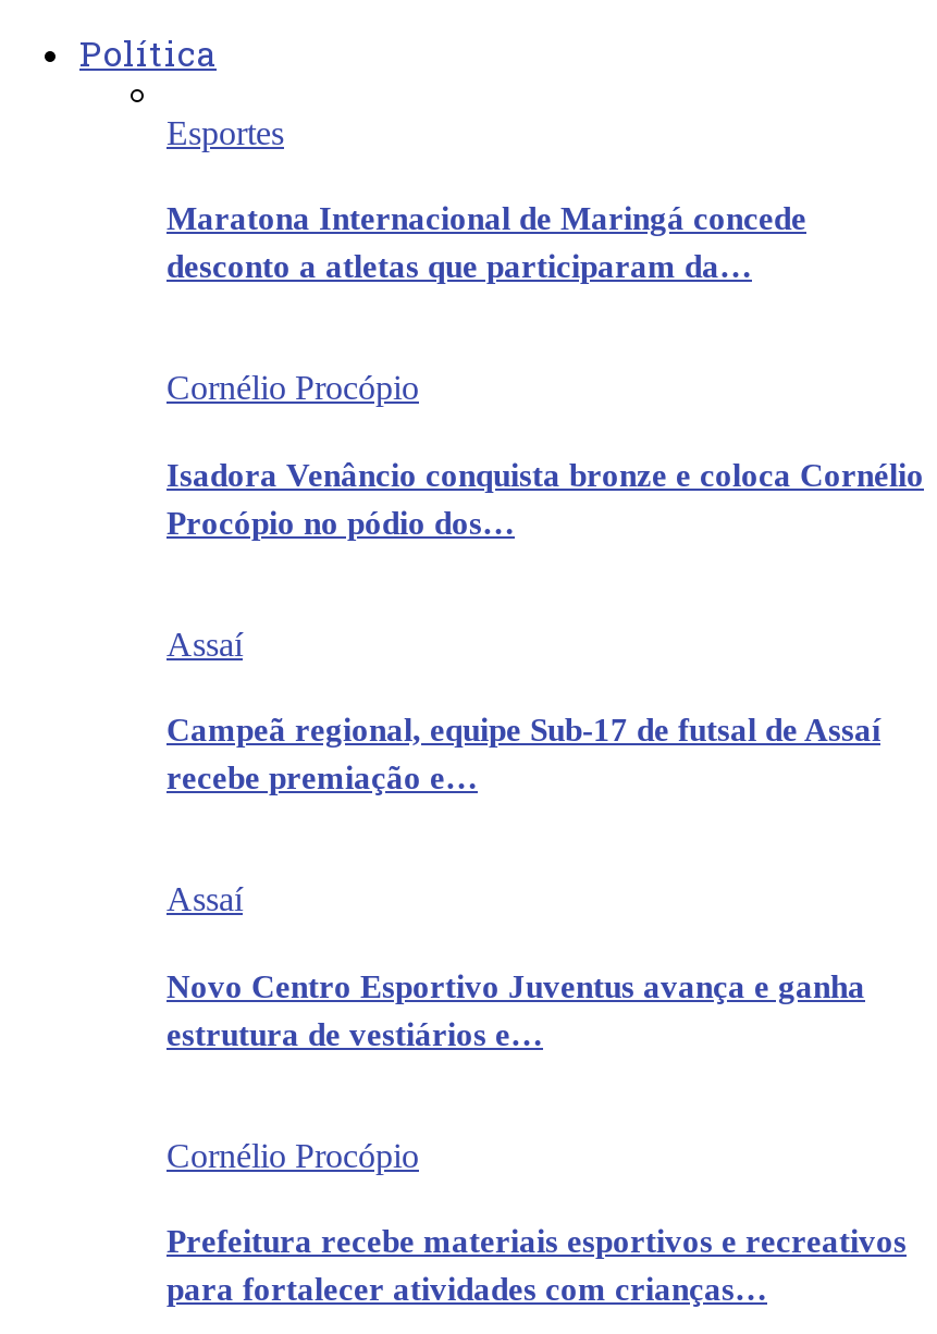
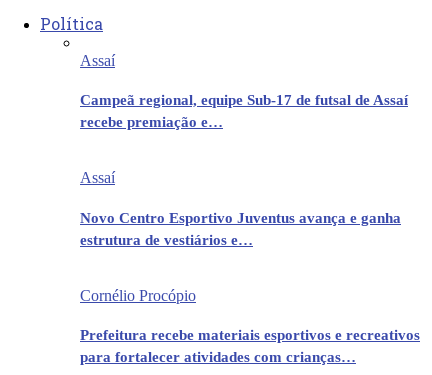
[167,114,924,541] Esportes | Maratona Internacional de Maringá concede | desconto a atletas que participaram da… | Cornélio Procópio | Isadora Venâncio conquista bronze e coloca Cornélio | Procópio no pódio dos… -> none

